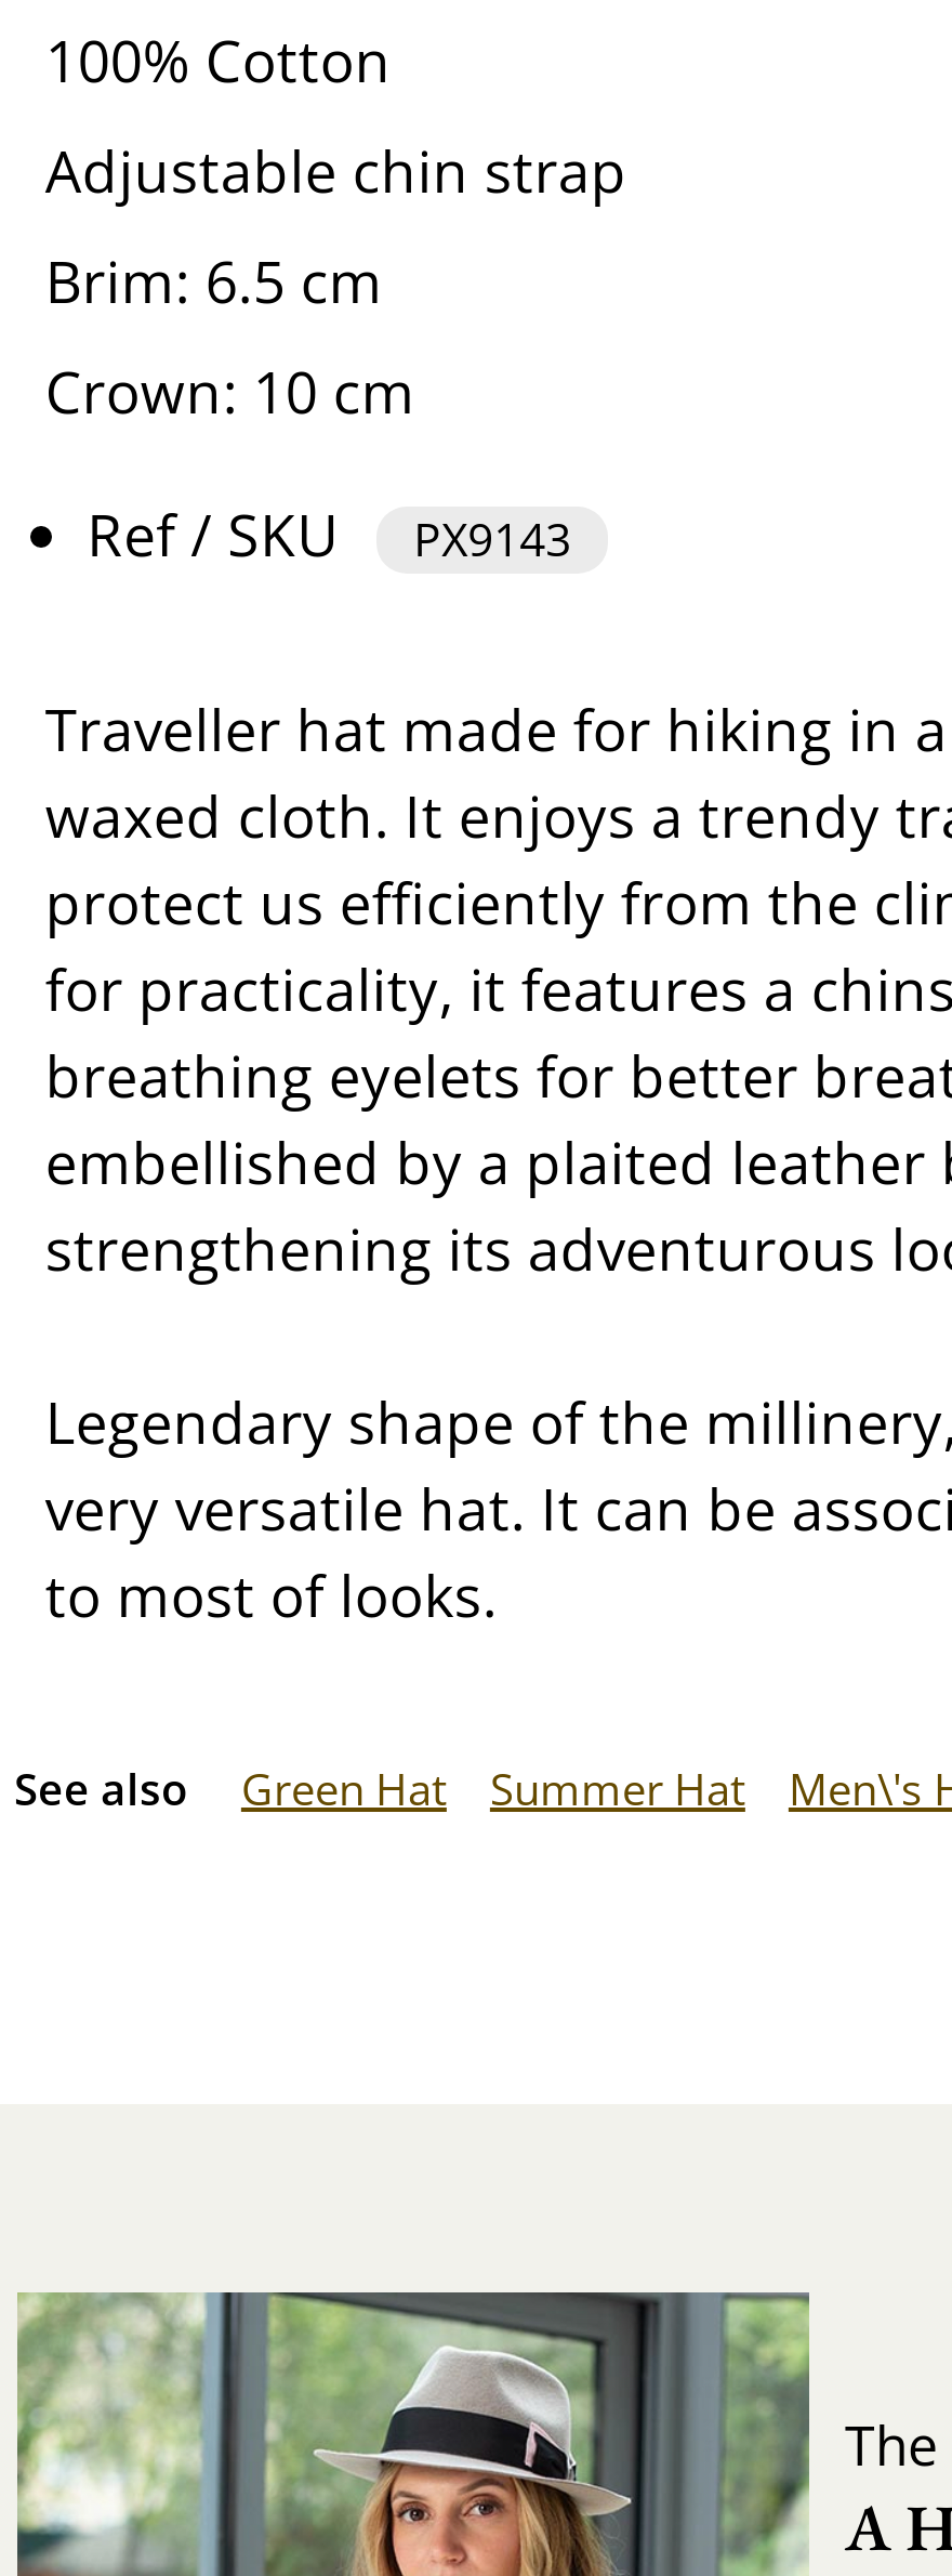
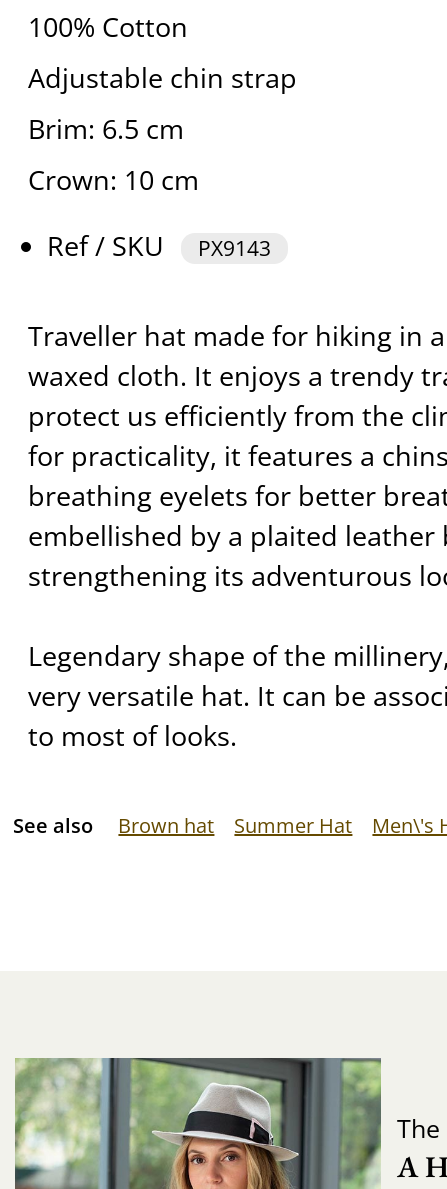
[241,1759,447,1818] Green Hat -> [118,812,214,839] Brown hat

